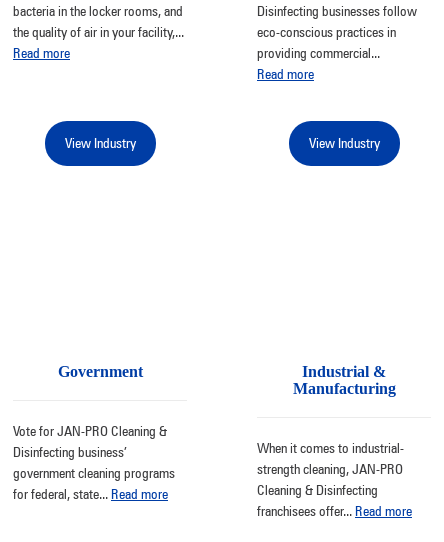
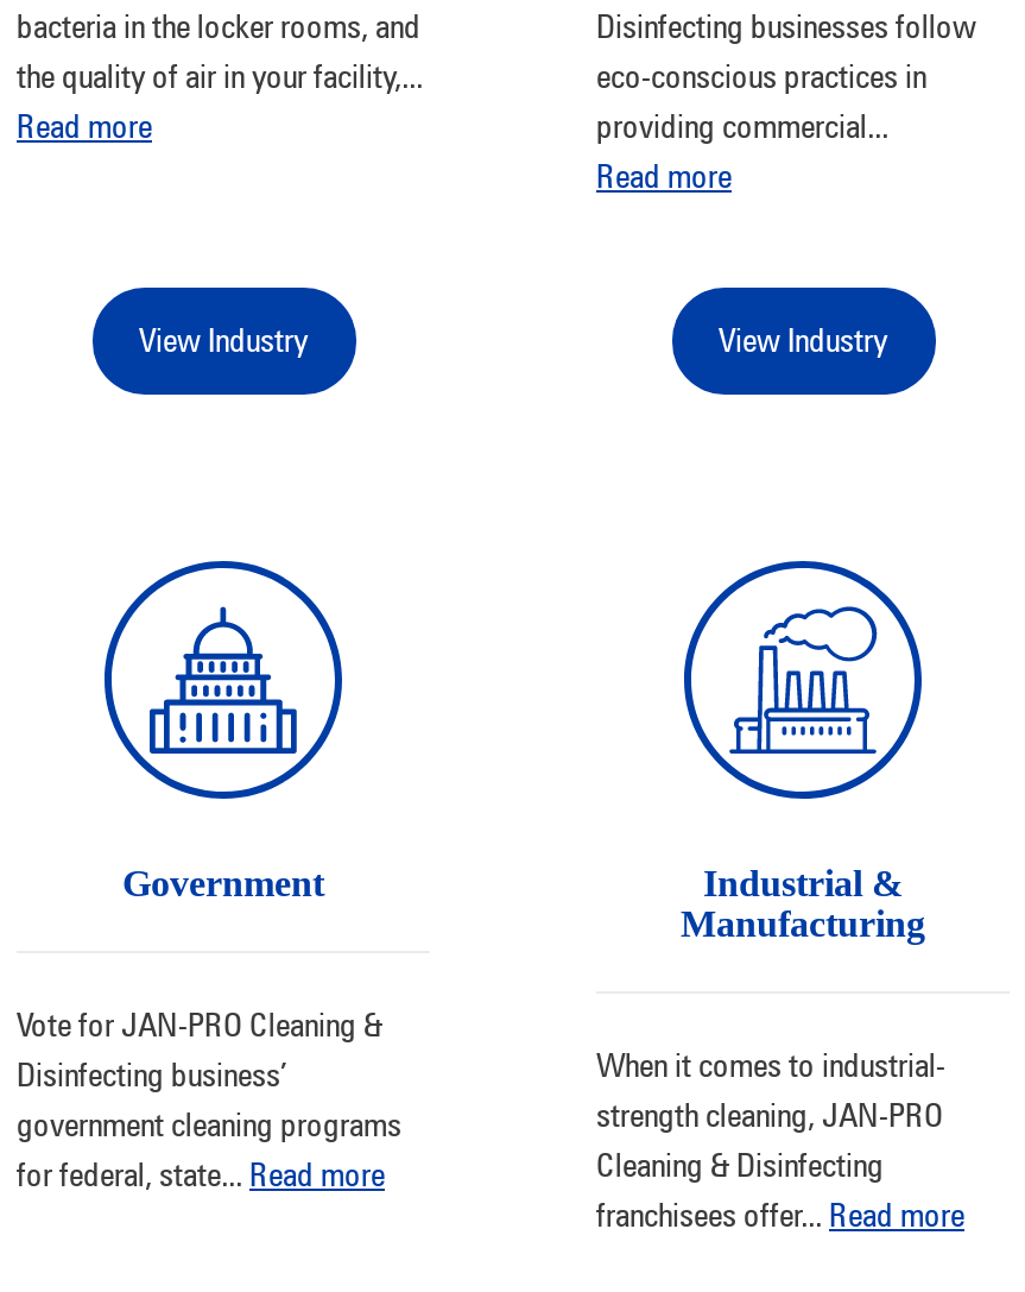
none -> [102,559,344,801] [image]
none -> [682,559,924,801] [image]

